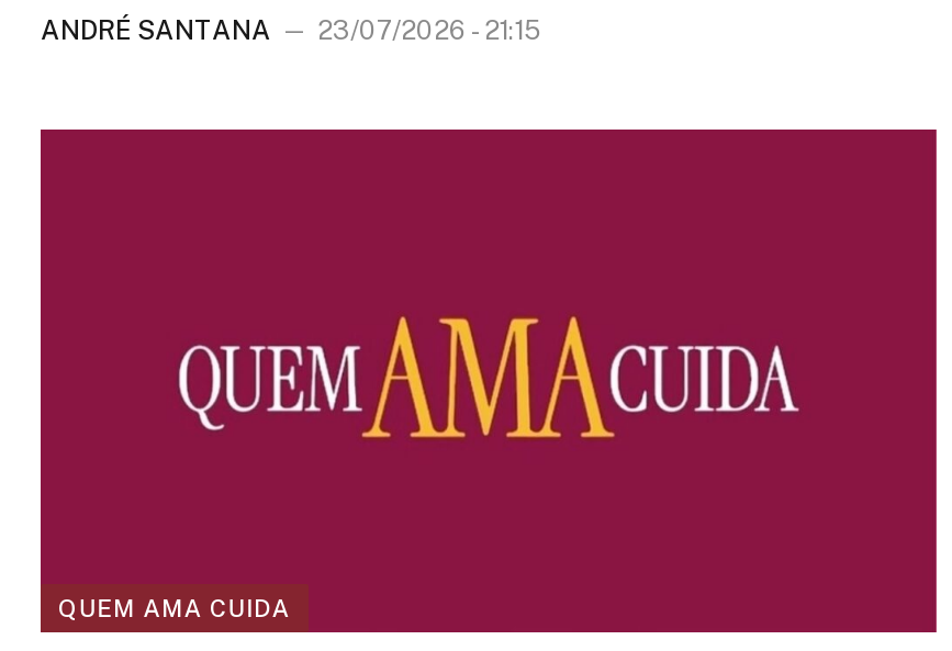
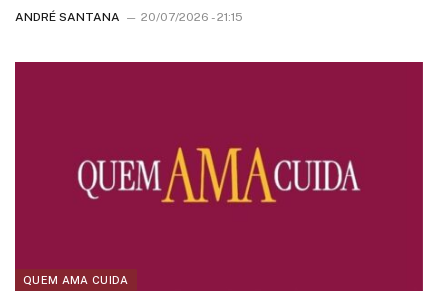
[41,14,541,45] ANDRÉ SANTANA 23/07/2026 - 21:15 -> [15,9,243,23] ANDRÉ SANTANA 20/07/2026 - 21:15

